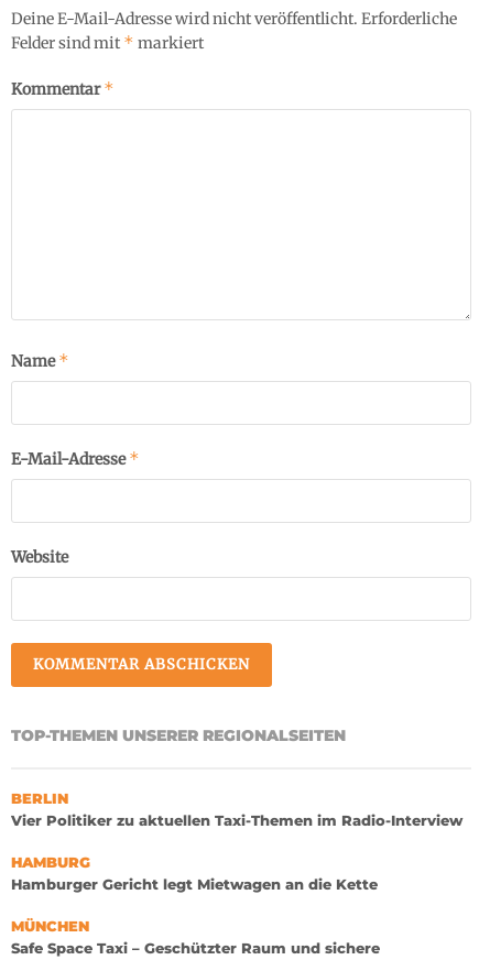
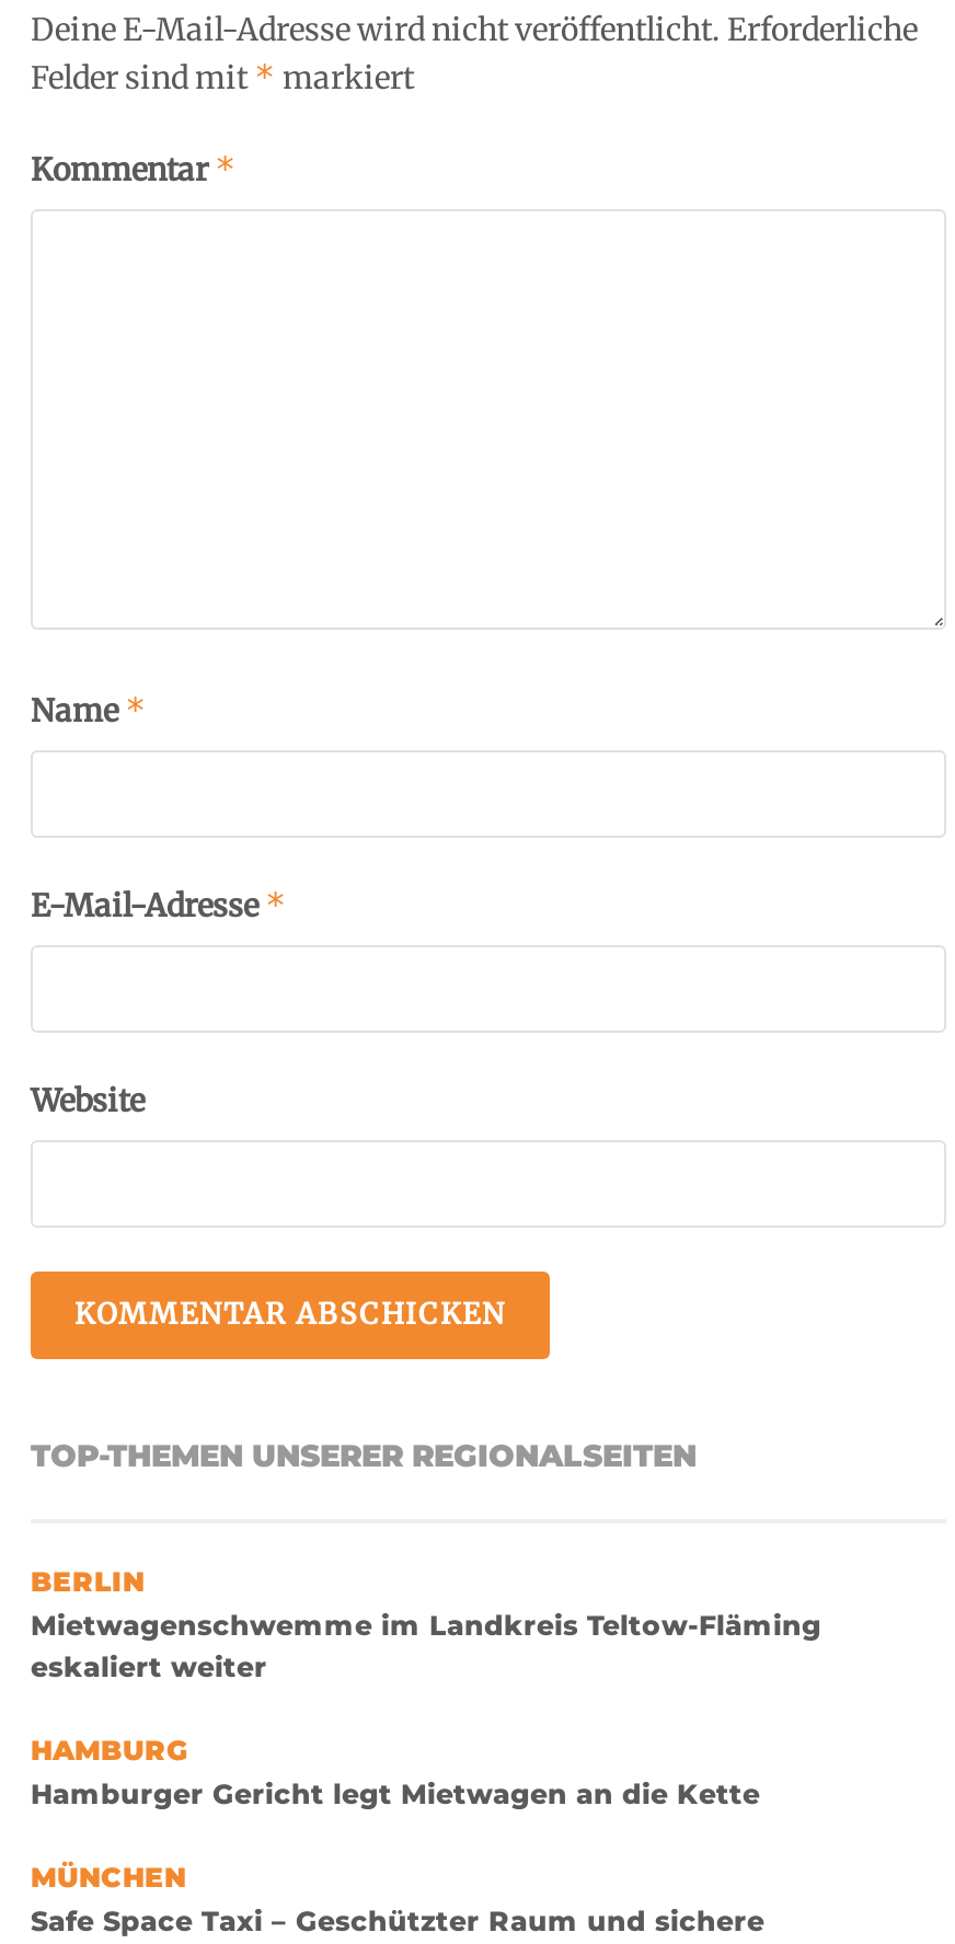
[11,813,462,829] Vier Politiker zu aktuellen Taxi-Themen im Radio-Interview -> [31,1609,821,1684] Mietwagenschwemme im Landkreis Teltow-Fläming | eskaliert weiter

